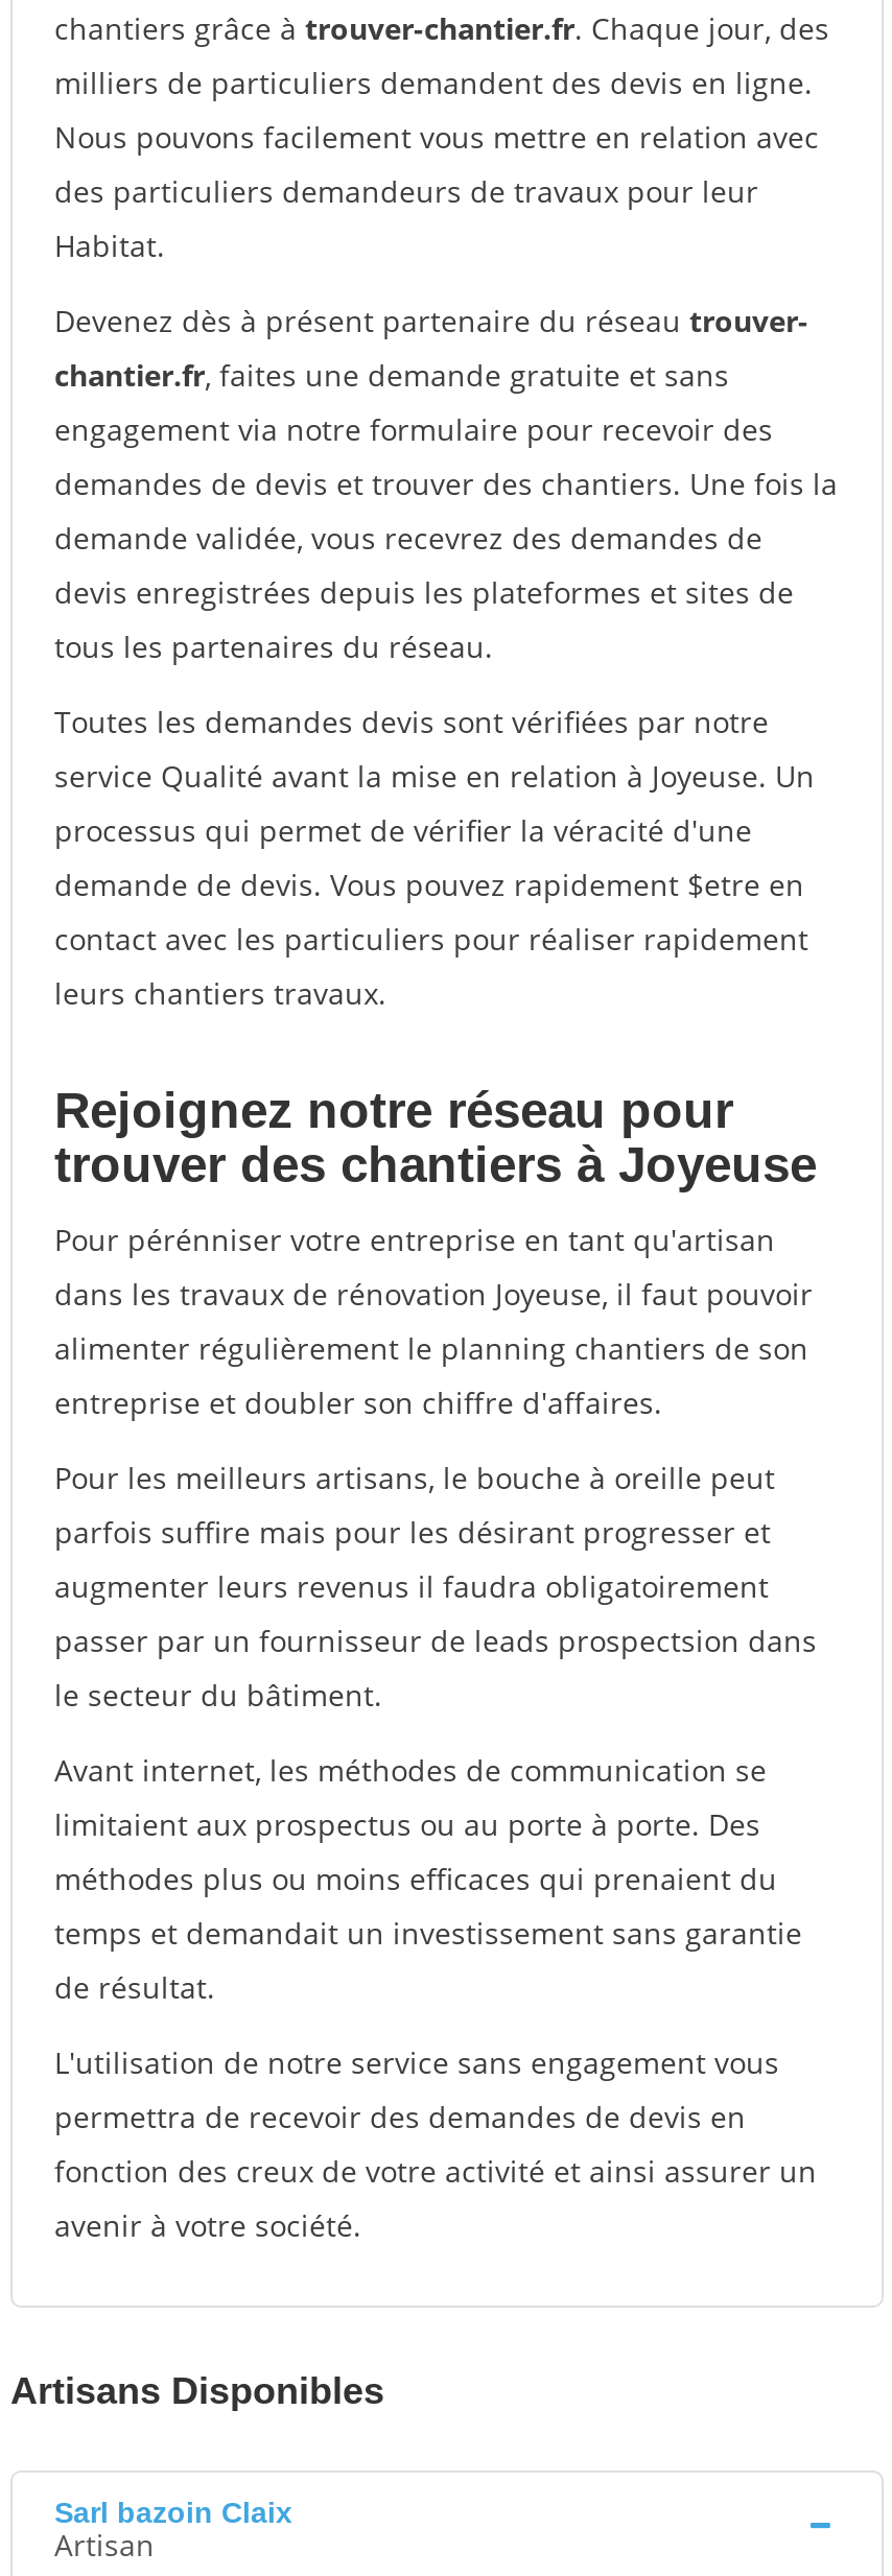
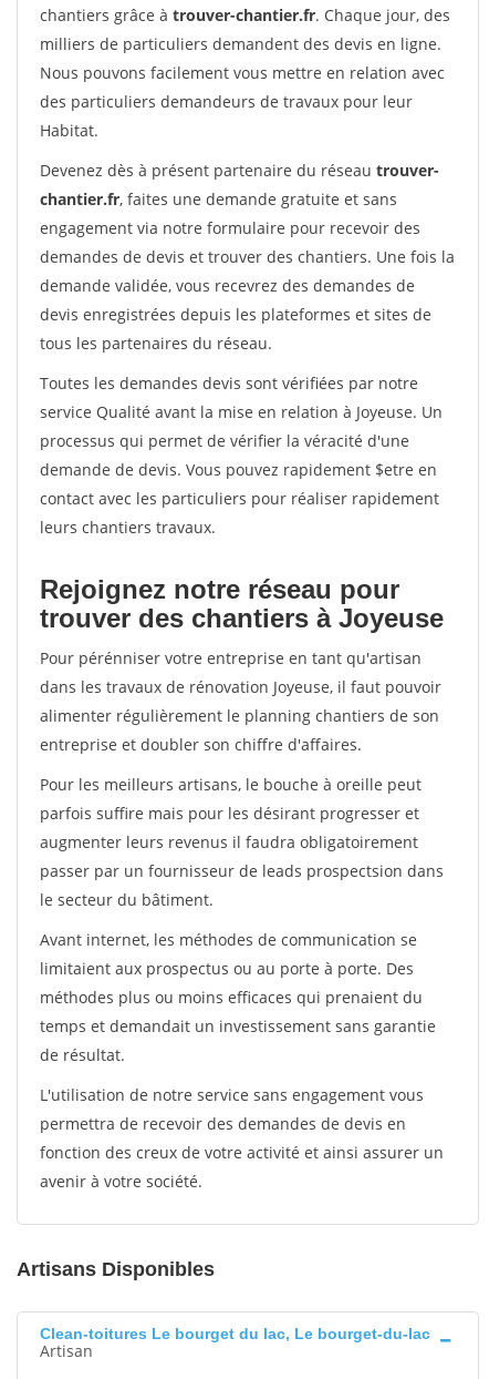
[54,2496,292,2529] Sarl bazoin Claix -> [40,1325,430,1342] Clean-toitures Le bourget du lac, Le bourget-du-lac

